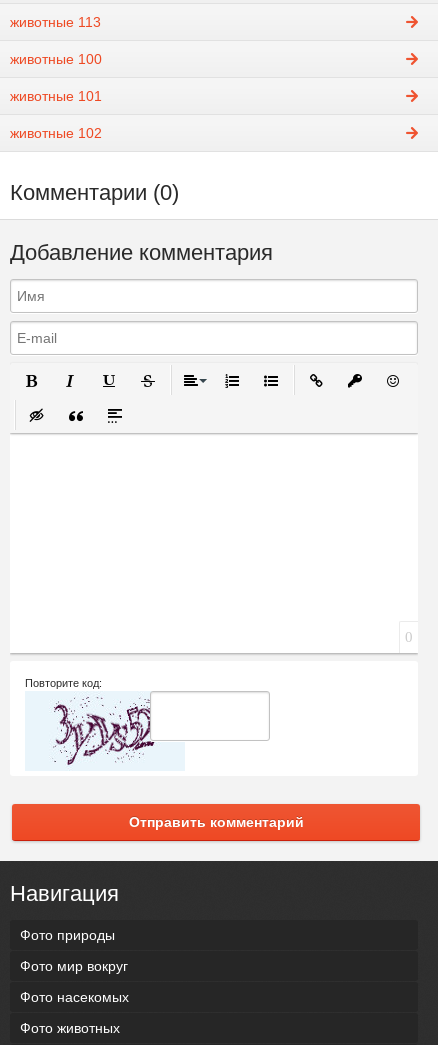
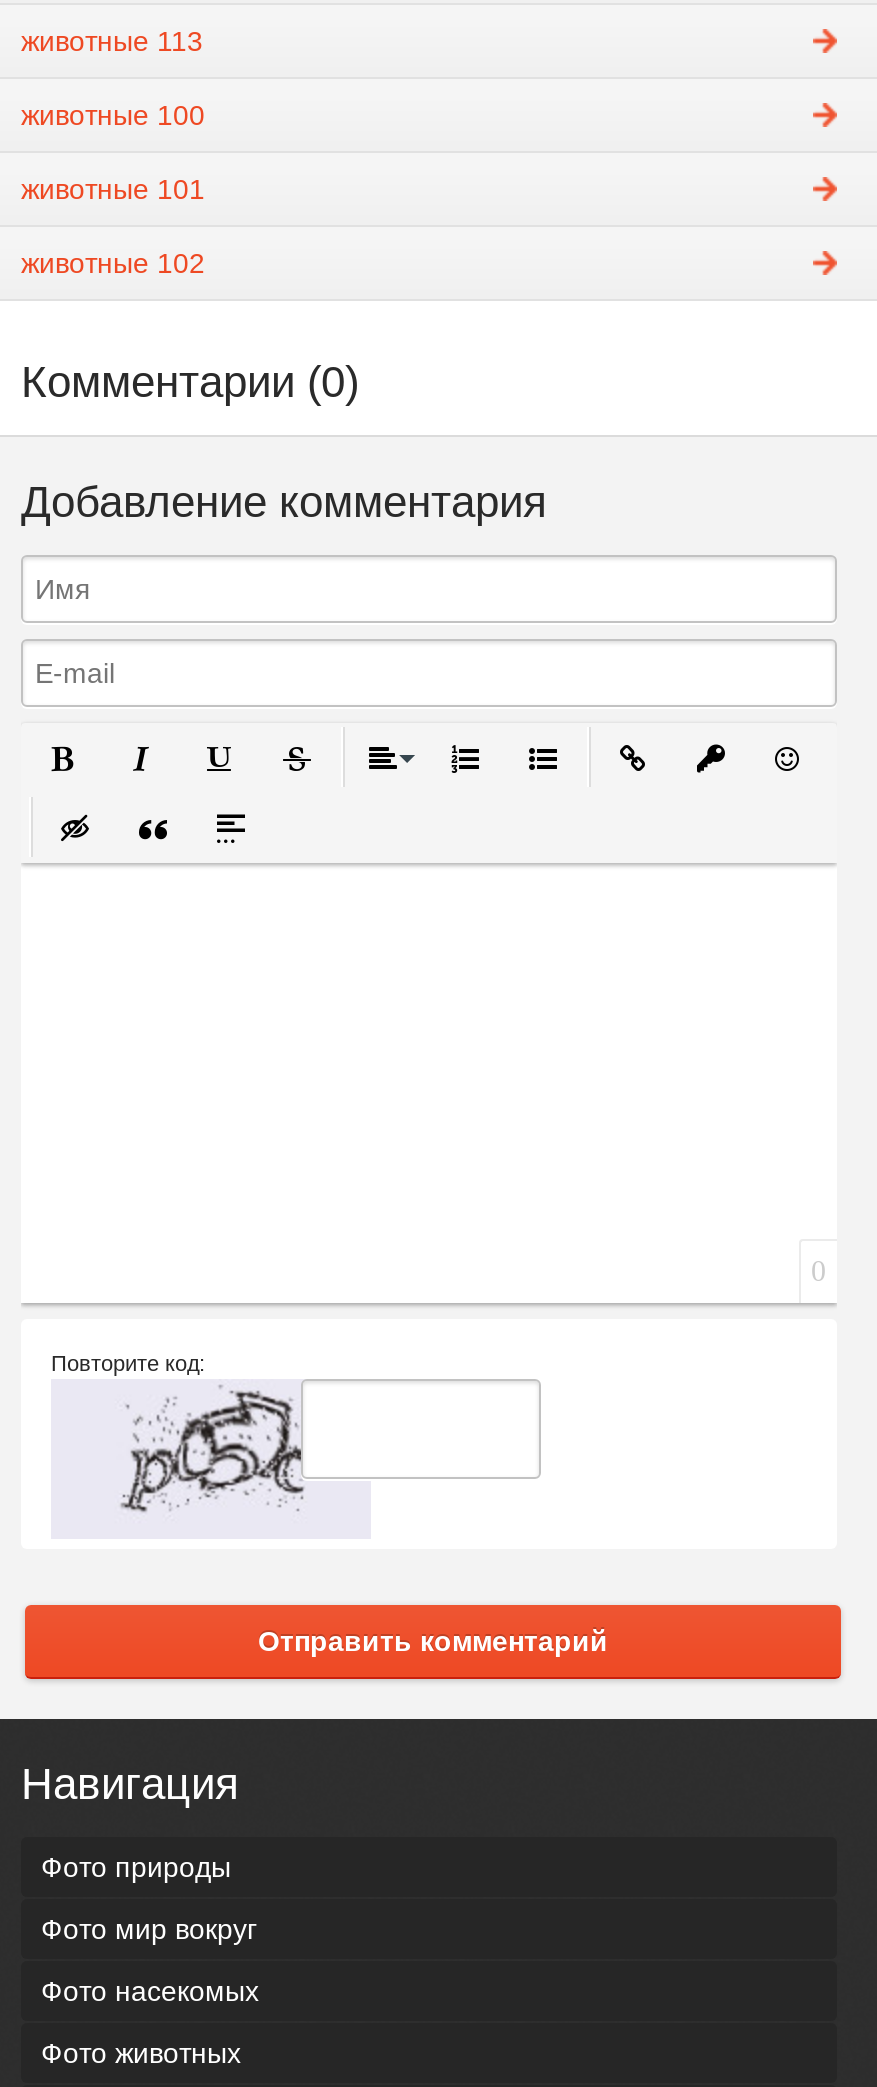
[54,697,155,766] [image] -> [111,1385,307,1525] [image]

